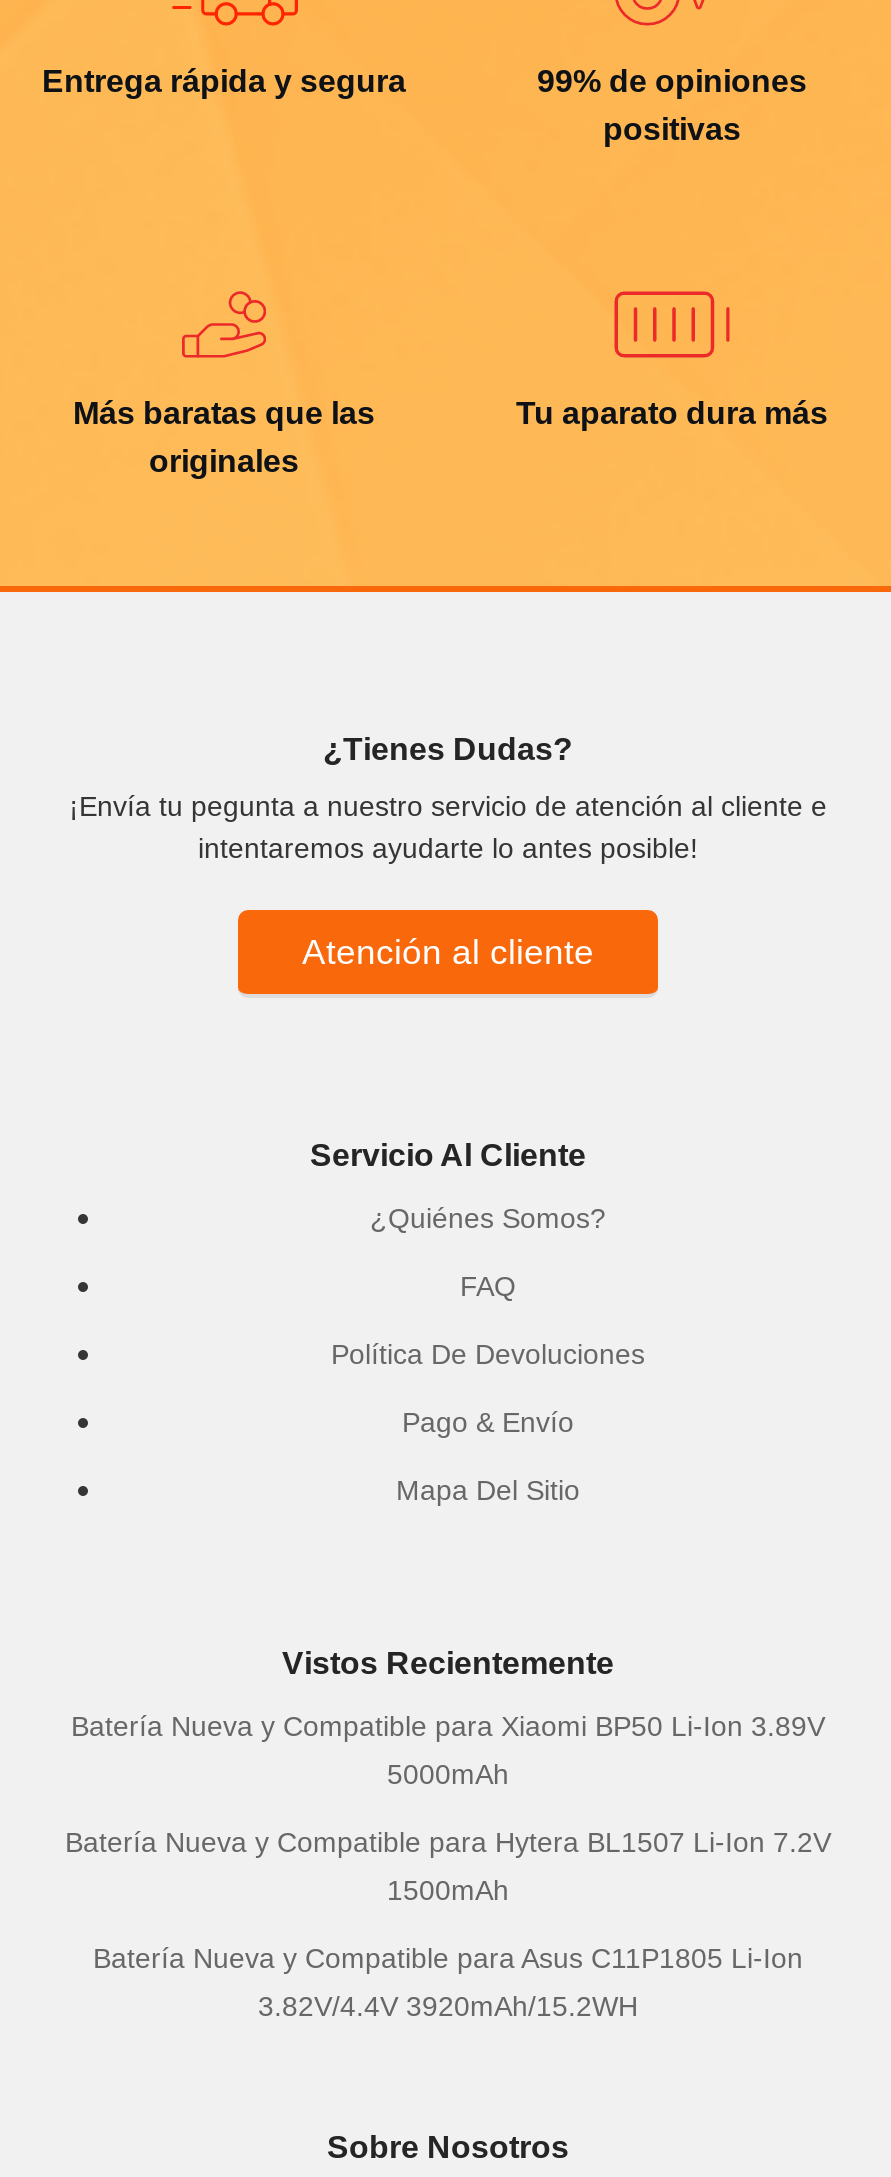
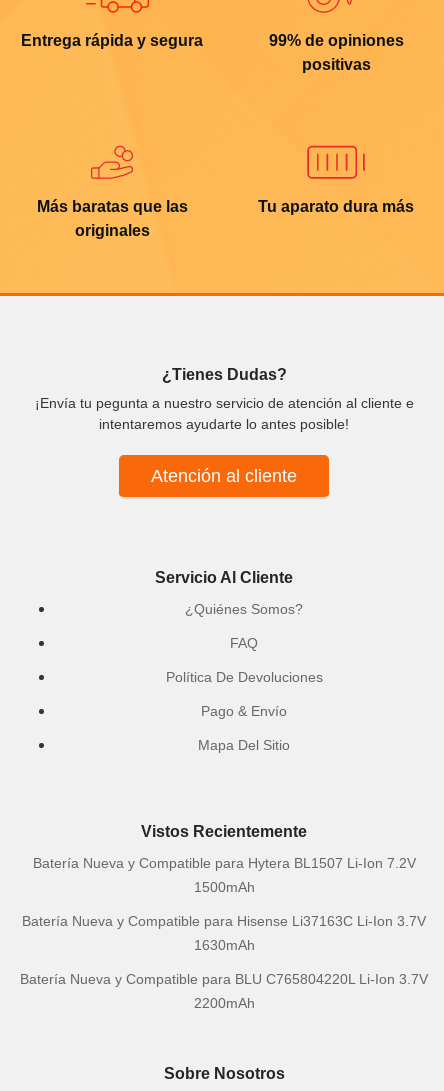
[71,1710,825,1790] Batería Nueva y Compatible para Xiaomi BP50 Li-Ion 3.89V | 5000mAh -> none
moved [65,1826,831,1906] -> [32,855,415,895]: Batería Nueva y Compatible para Hytera BL1507 Li-Ion 7.2V | 1500mAh
[93,1942,803,2022] Batería Nueva y Compatible para Asus C11P1805 Li-Ion | 3.82V/4.4V 3920mAh/15.2WH -> [20,913,428,1011] Batería Nueva y Compatible para Hisense Li37163C Li-Ion 3.7V | 1630mAh | Batería Nueva y Compatible para BLU C765804220L Li-Ion 3.7V | 2200mAh

